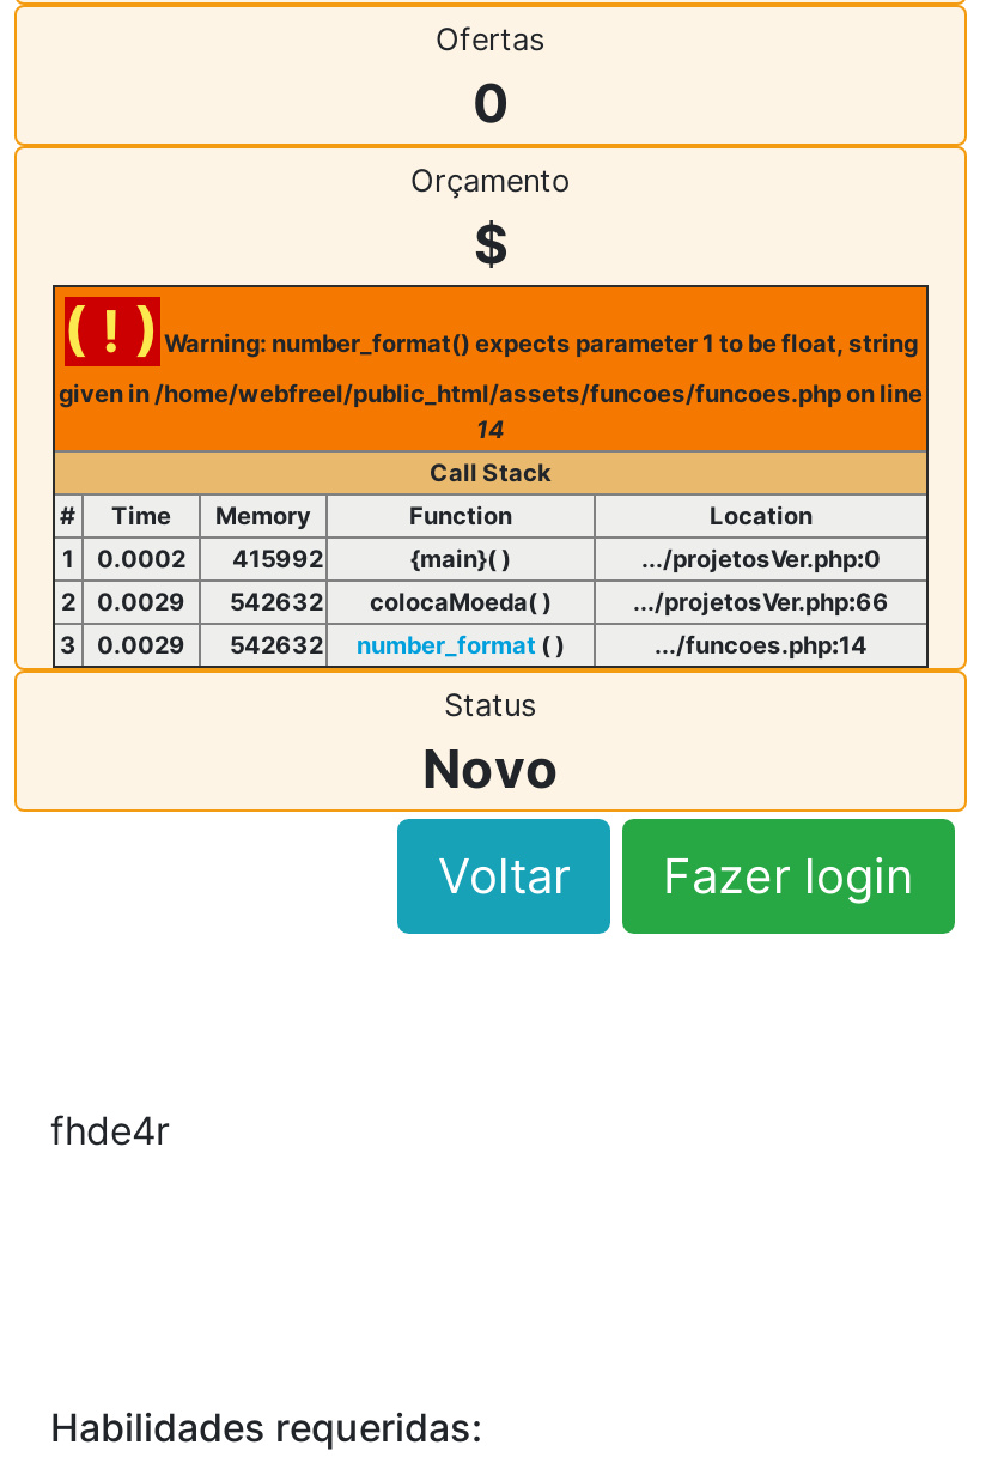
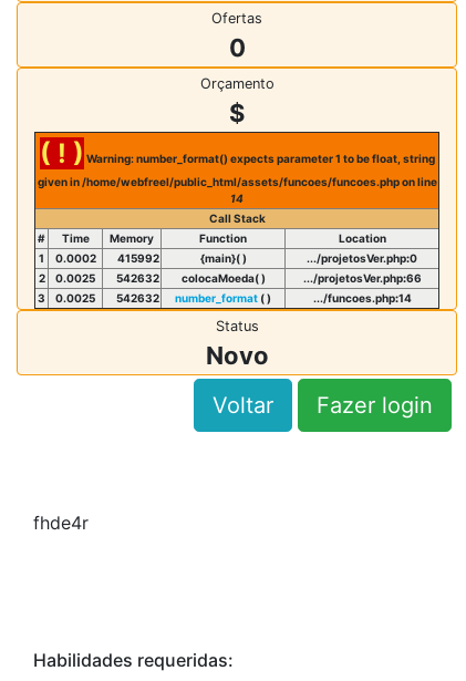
[61,587,552,615] 2 0.0029 542632 colocaMoeda( ) -> [38,271,265,285] 2 0.0025 542632 colocaMoeda( )
[60,630,565,658] 3 0.0029 542632 number_format ( ) -> [38,291,271,305] 3 0.0025 542632 number_format ( )

